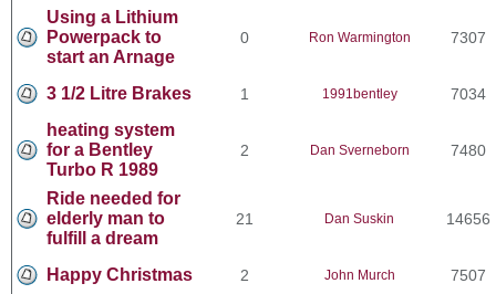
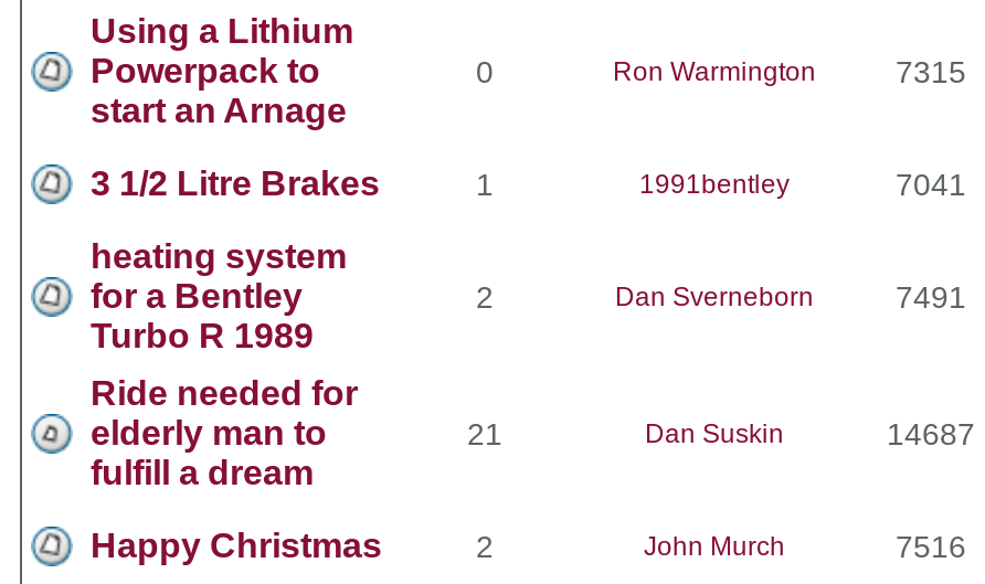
[450,28,485,46] 7307 -> [896,53,966,89] 7315
[450,85,485,102] 7034 -> [896,166,966,201] 7041
[450,141,485,159] 7480 -> [896,279,966,314] 7491
[446,210,490,227] 14656 -> [887,416,975,451] 14687
[450,266,485,284] 7507 -> [896,528,966,563] 7516

